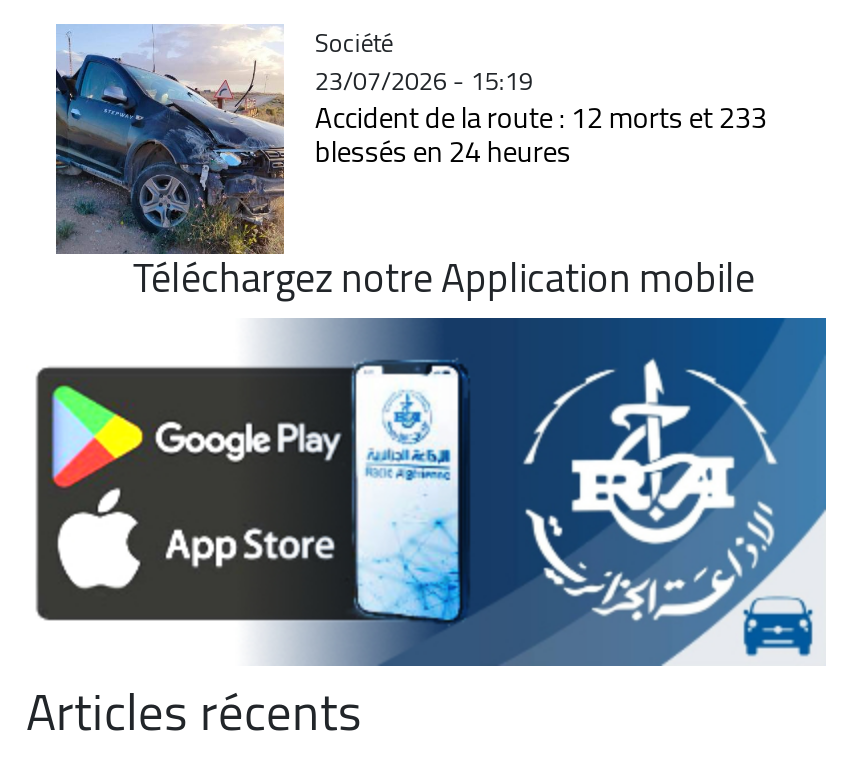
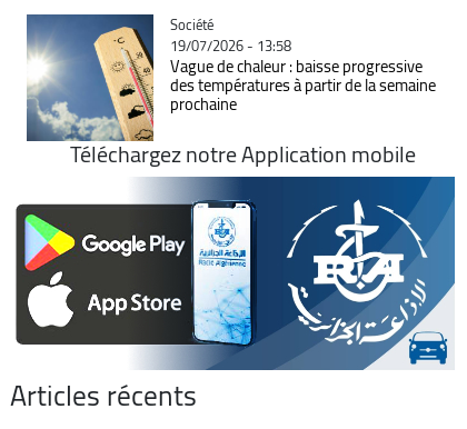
[54,25,767,253] [image] | 23/07/2026 - 15:19 | Accident de la route : 12 morts et 233 | blessés en 24 heures -> [27,13,436,140] [image] | 19/07/2026 - 13:58 | Vague de chaleur : baisse progressive | des températures à partir de la semaine | prochaine

